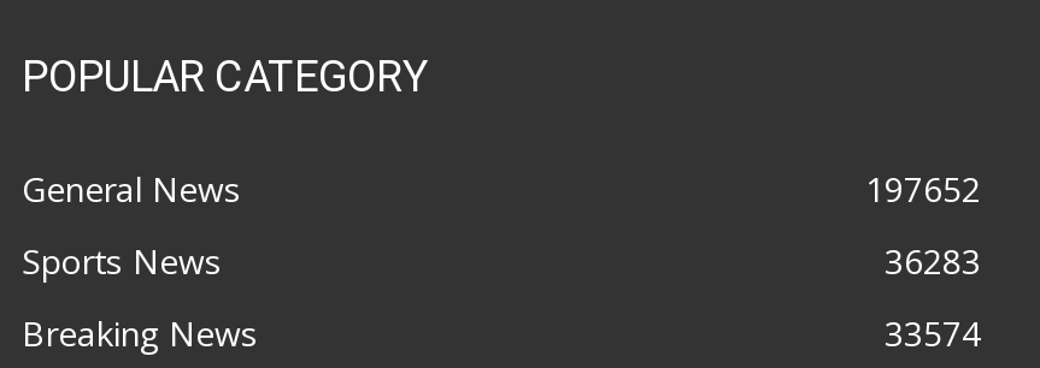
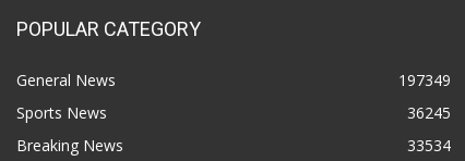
[865,166,981,212] 197652 -> [398,69,451,90] 197349
[885,239,981,284] 36283 -> [407,102,451,123] 36245
[885,311,981,356] 33574 -> [407,135,451,155] 33534

